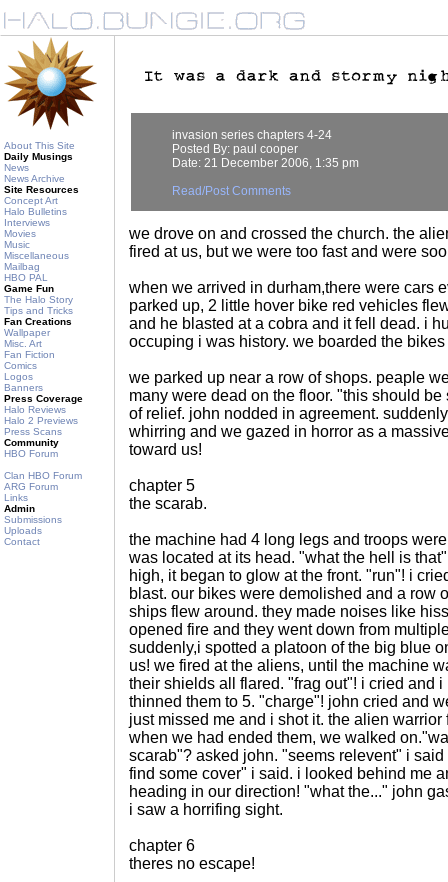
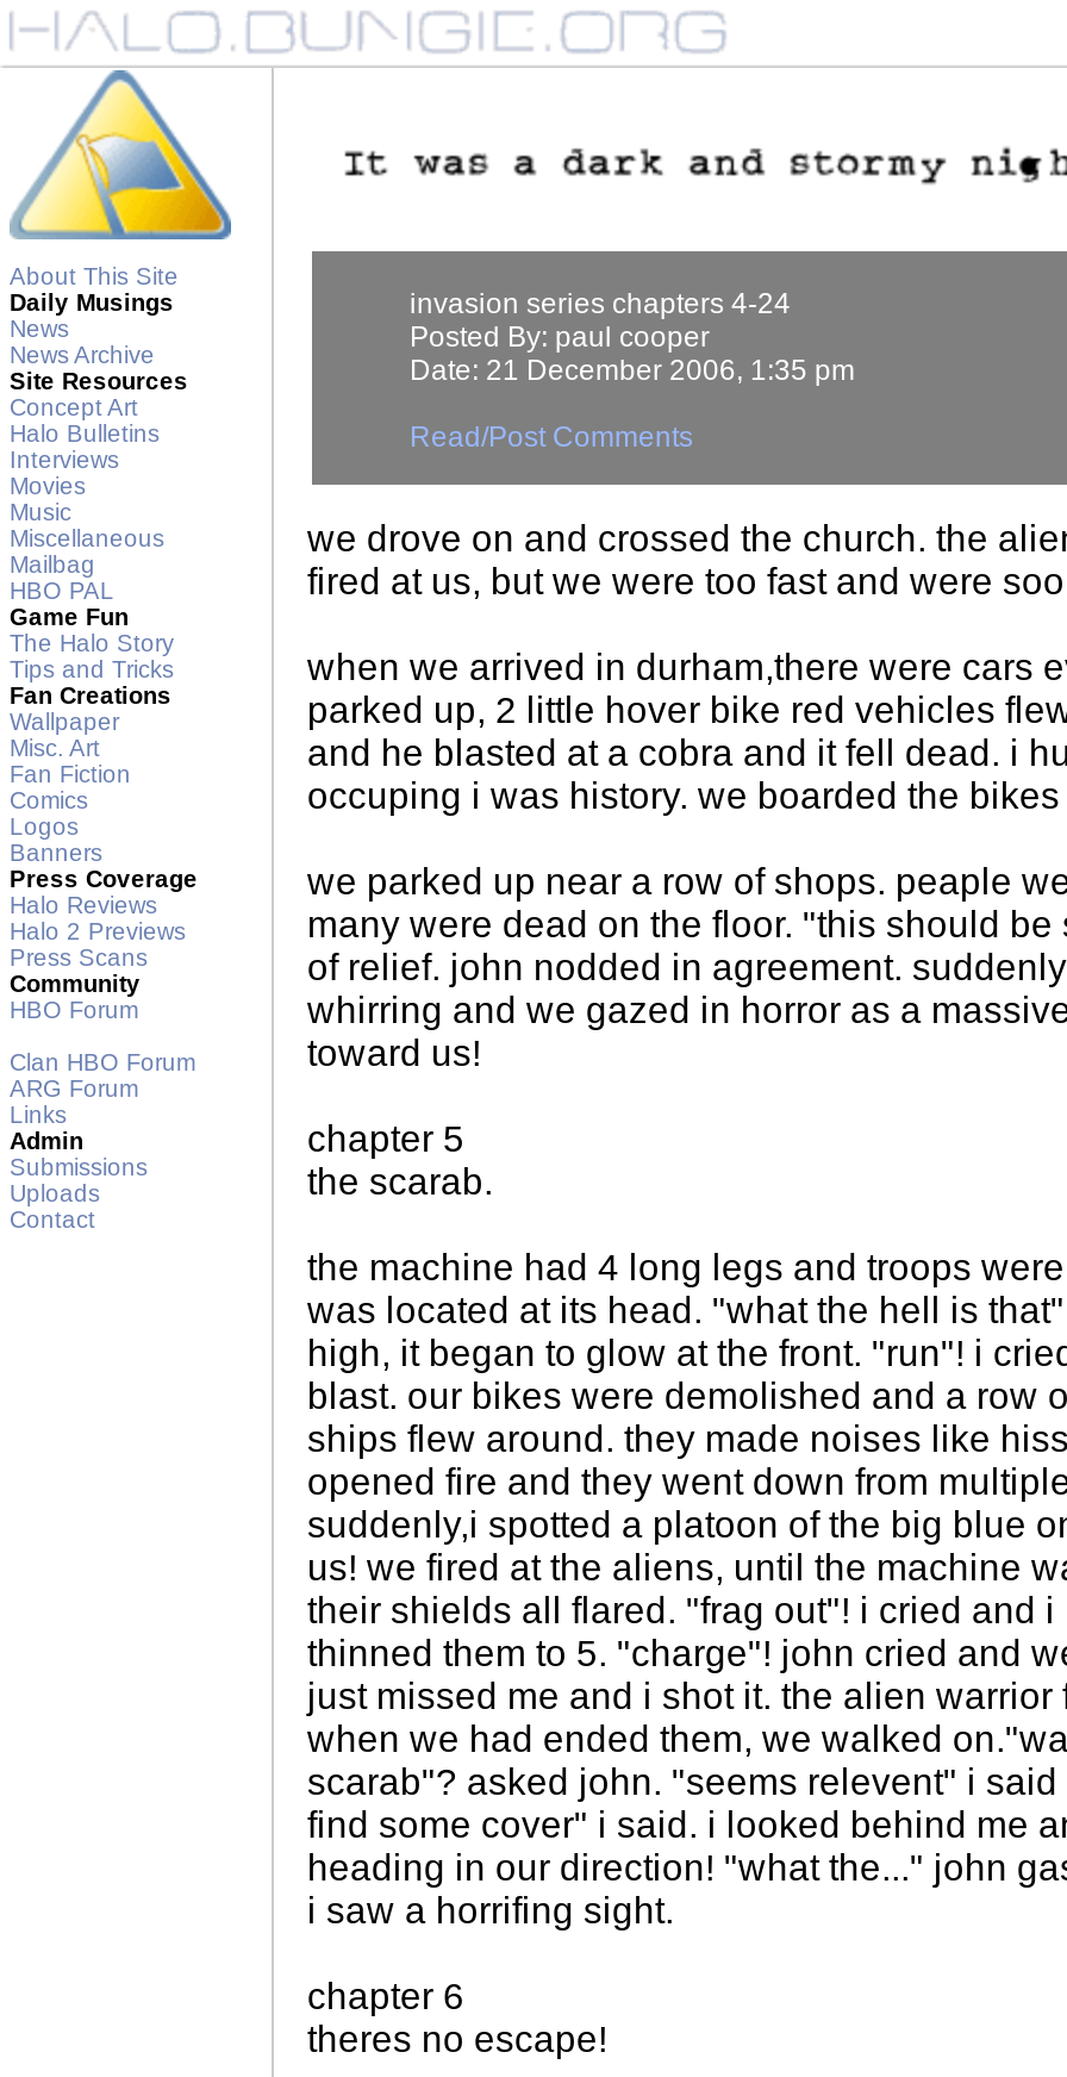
[4,37,97,130] [image] -> [7,68,233,242] [image]
moved [4,140,83,547] -> [10,263,198,1233]: About This Site | Daily Musings | News | ... | Uploads | Contact

